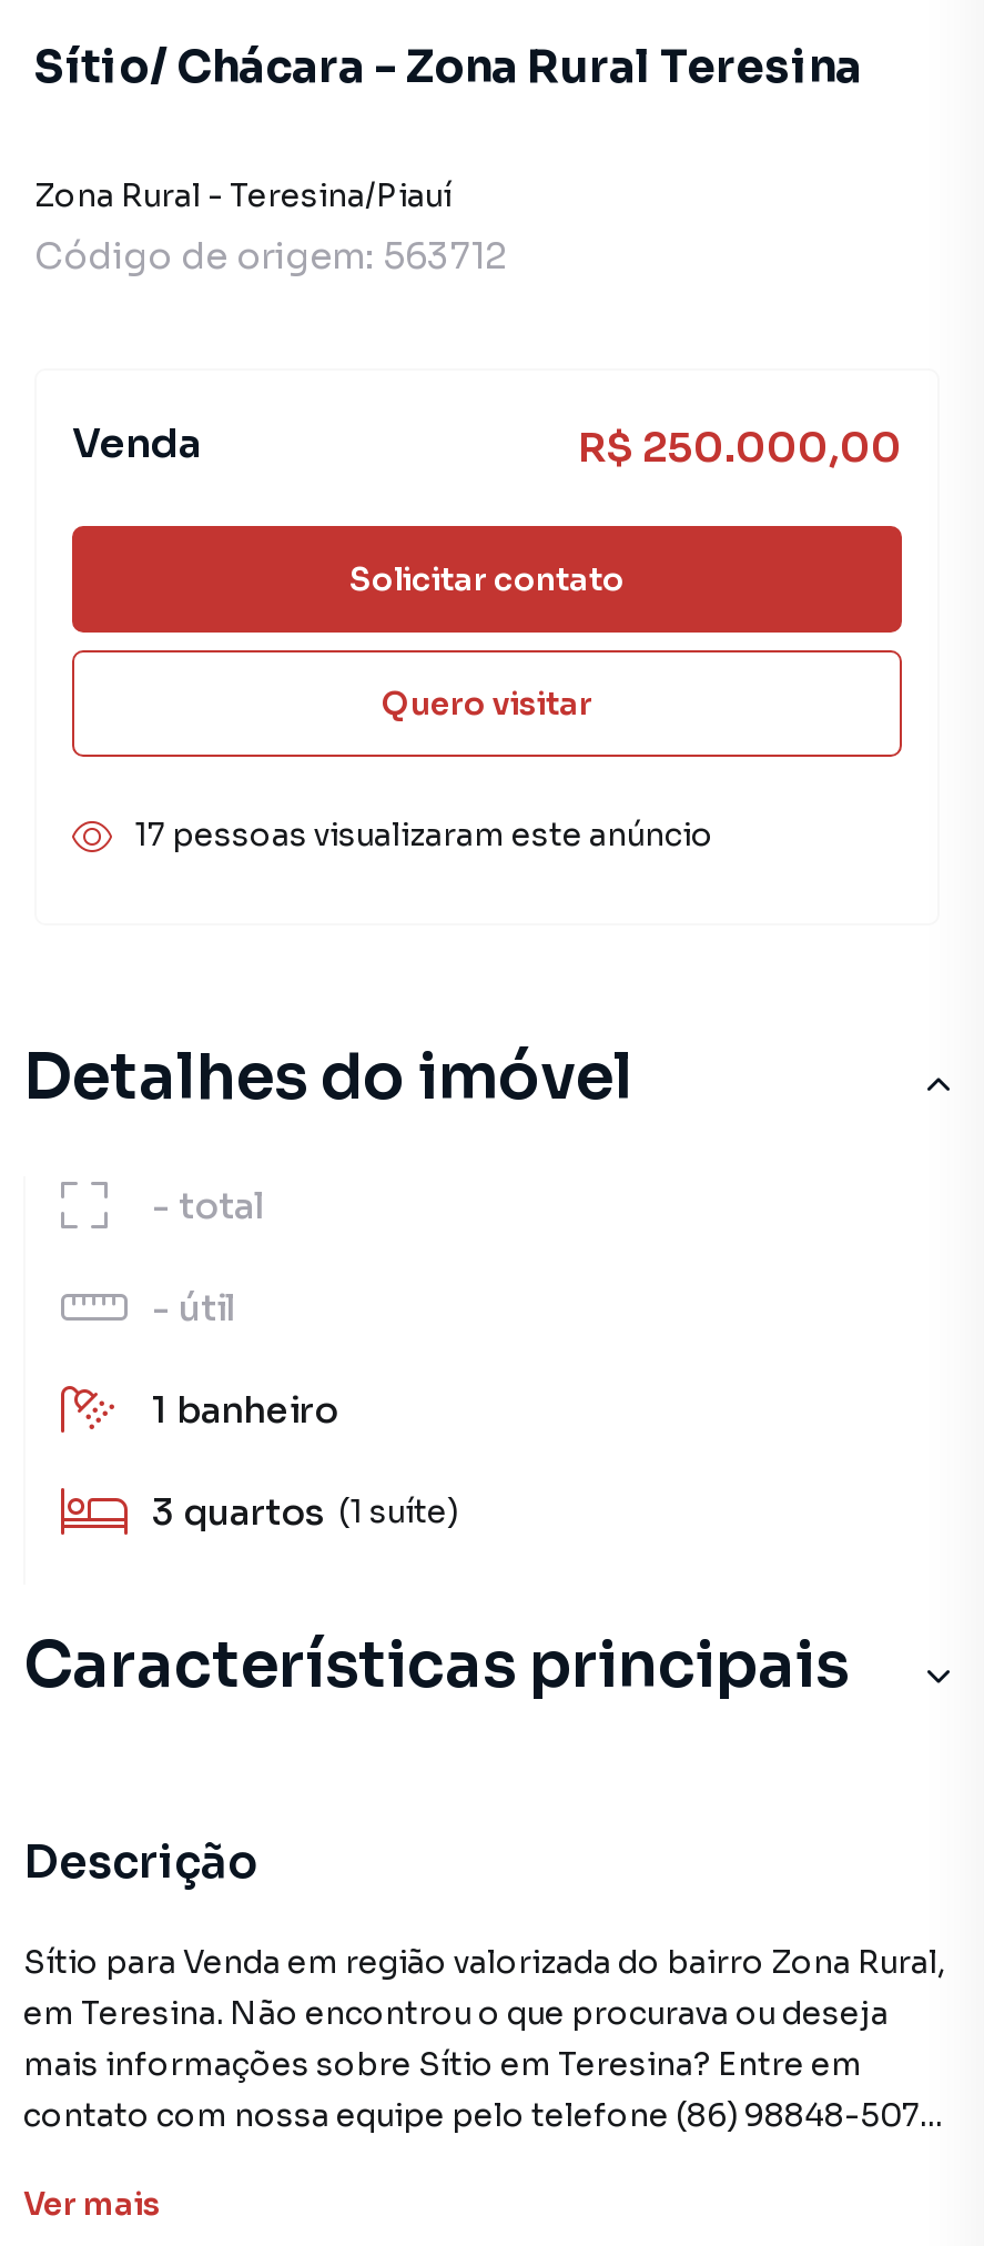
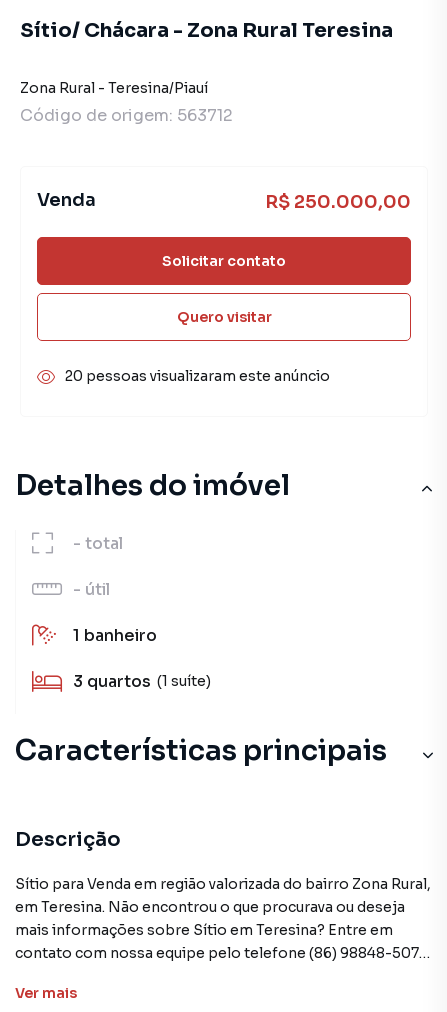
[134,815,713,854] 17 pessoas visualizaram este anúncio -> [65,367,330,385] 20 pessoas visualizaram este anúncio

